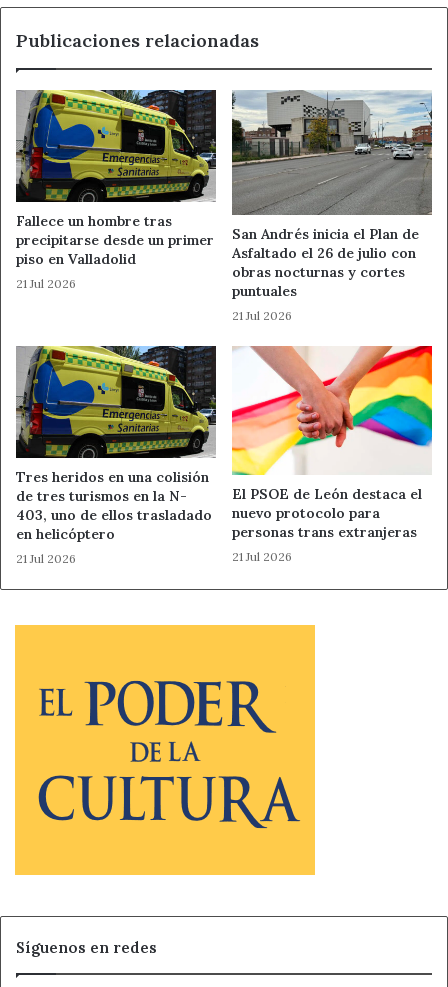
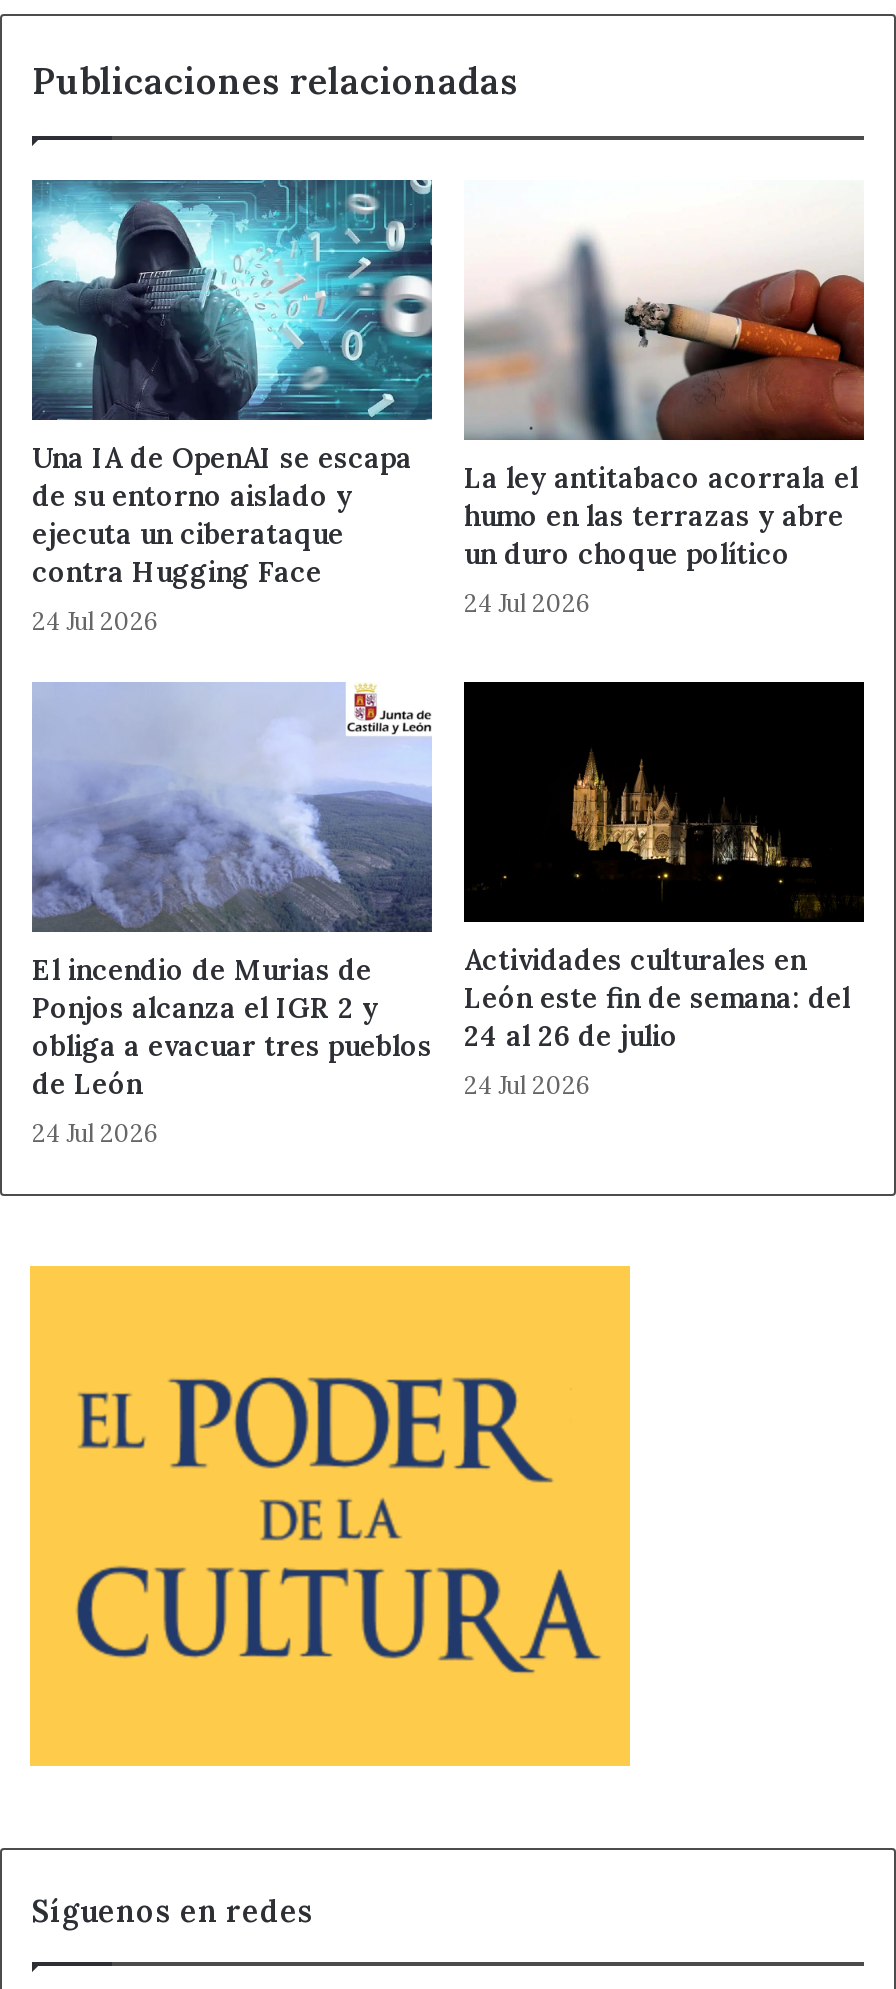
[16,89,216,291] [image] | Fallece un hombre tras | precipitarse desde un primer | piso en Valladolid | 21 Jul 2026 -> [32,178,434,635] [image] | Una IA de OpenAI se escapa | de su entorno aislado y | ejecuta un ciberataque | contra Hugging Face | 24 Jul 2026
[231,89,433,322] [image] | San Andrés inicia el Plan de | Asfaltado el 26 de julio con | obras nocturnas y cortes | puntuales | 21 Jul 2026 -> [464,194,864,617] [image] | La ley antitabaco acorrala el | humo en las terrazas y abre | un duro choque político | 24 Jul 2026
[15,341,217,566] [image] | Tres heridos en una colisión | de tres turismos en la N- | 403, uno de ellos trasladado | en helicóptero | 21 Jul 2026 -> [32,680,432,1147] [image] | El incendio de Murias de | Ponjos alcanza el IGR 2 y | obliga a evacuar tres pueblos | de León | 24 Jul 2026
[231,341,433,564] [image] | El PSOE de León destaca el | nuevo protocolo para | personas trans extranjeras | 21 Jul 2026 -> [462,680,866,1099] [image] | Actividades culturales en | León este fin de semana: del | 24 al 26 de julio | 24 Jul 2026

